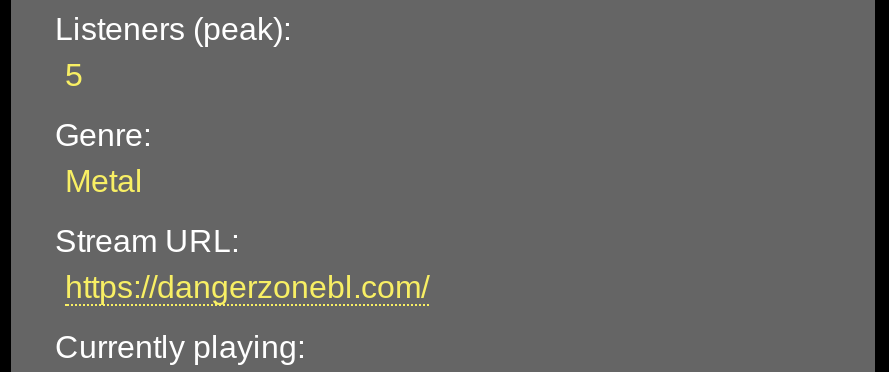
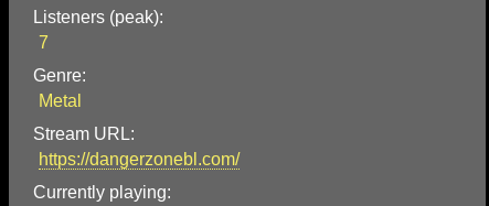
[65,58,83,92] 5 -> [39,33,49,52] 7

